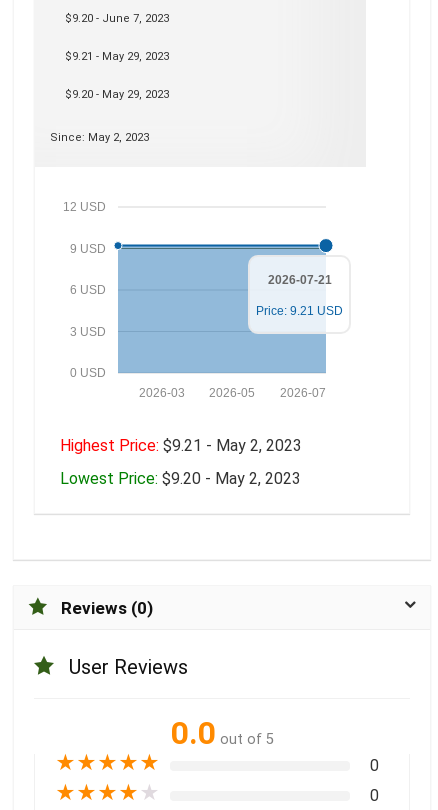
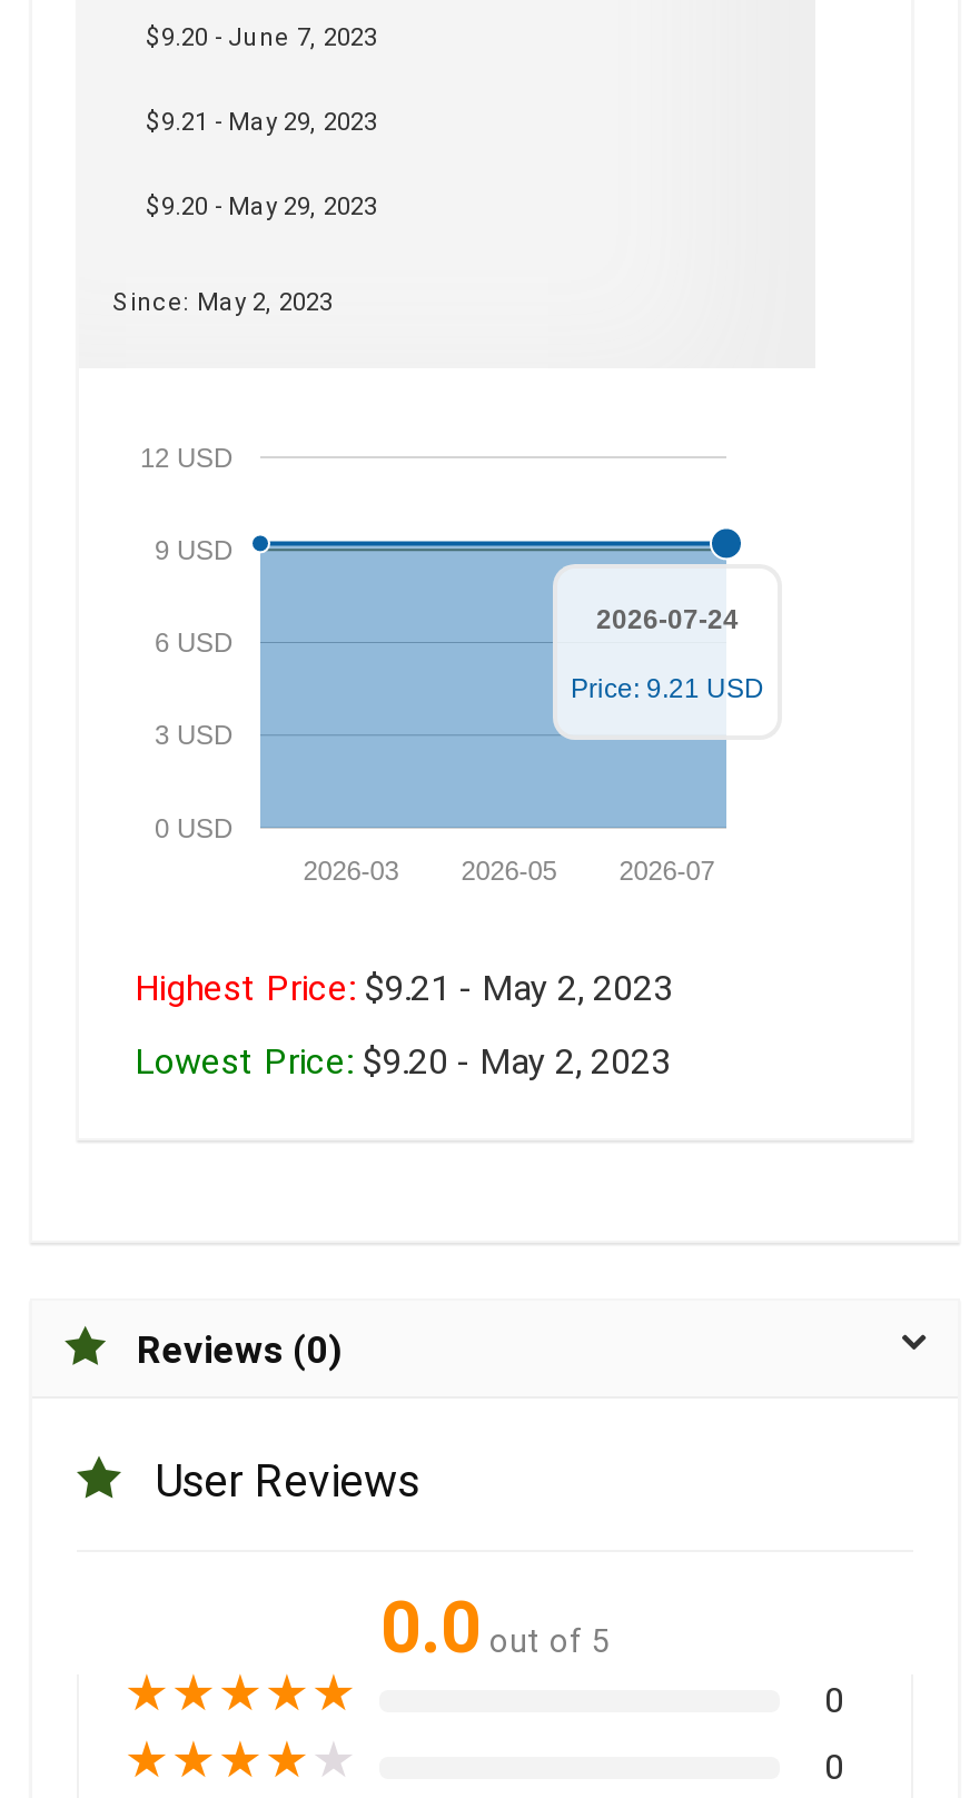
[267,273,331,287] 2026-07-21 -> [596,604,739,636] 2026-07-24

